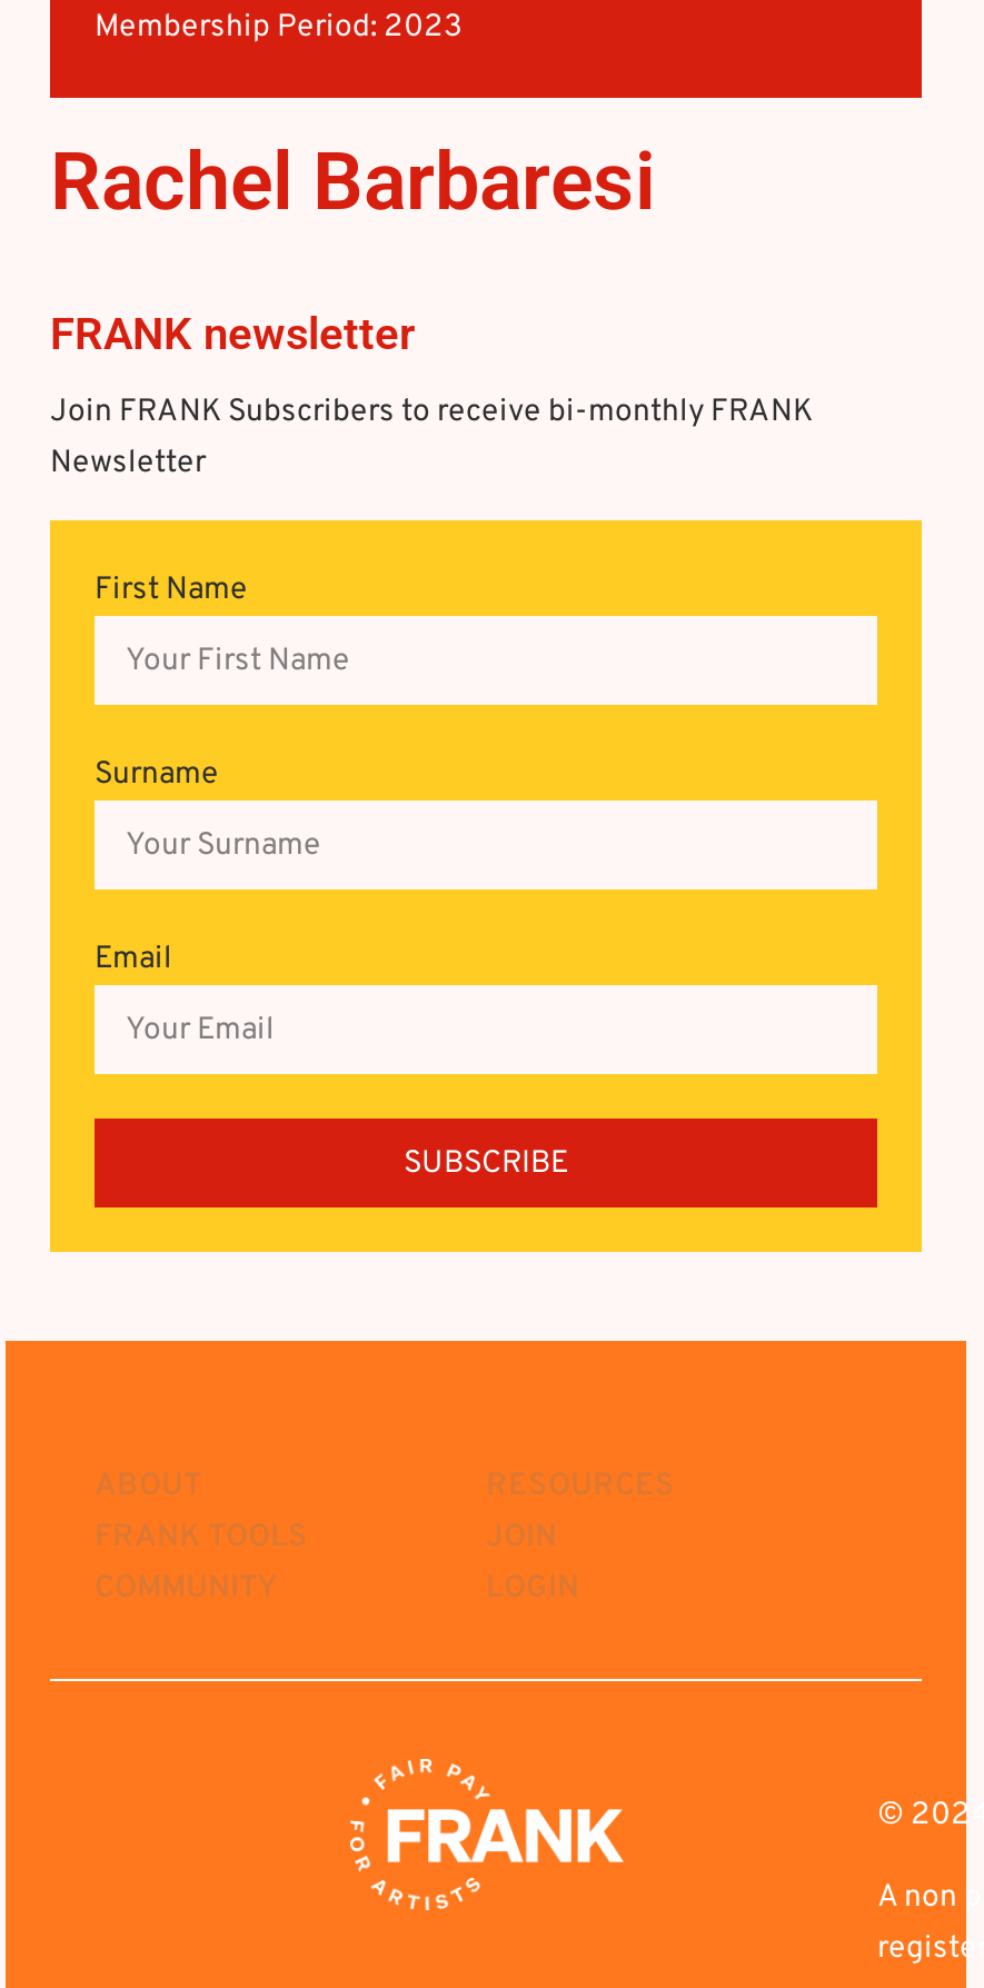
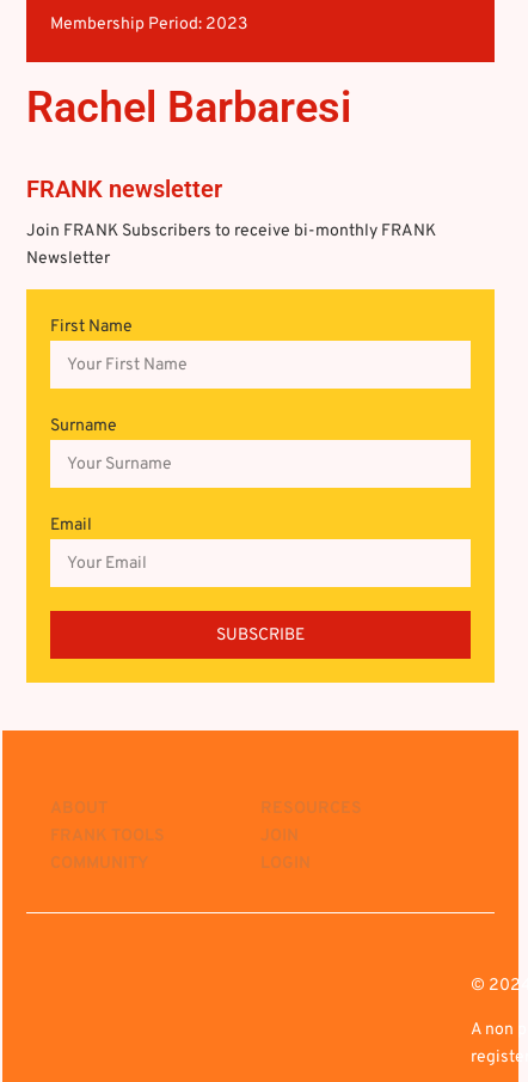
[348,1756,624,1911] [image] -> none

